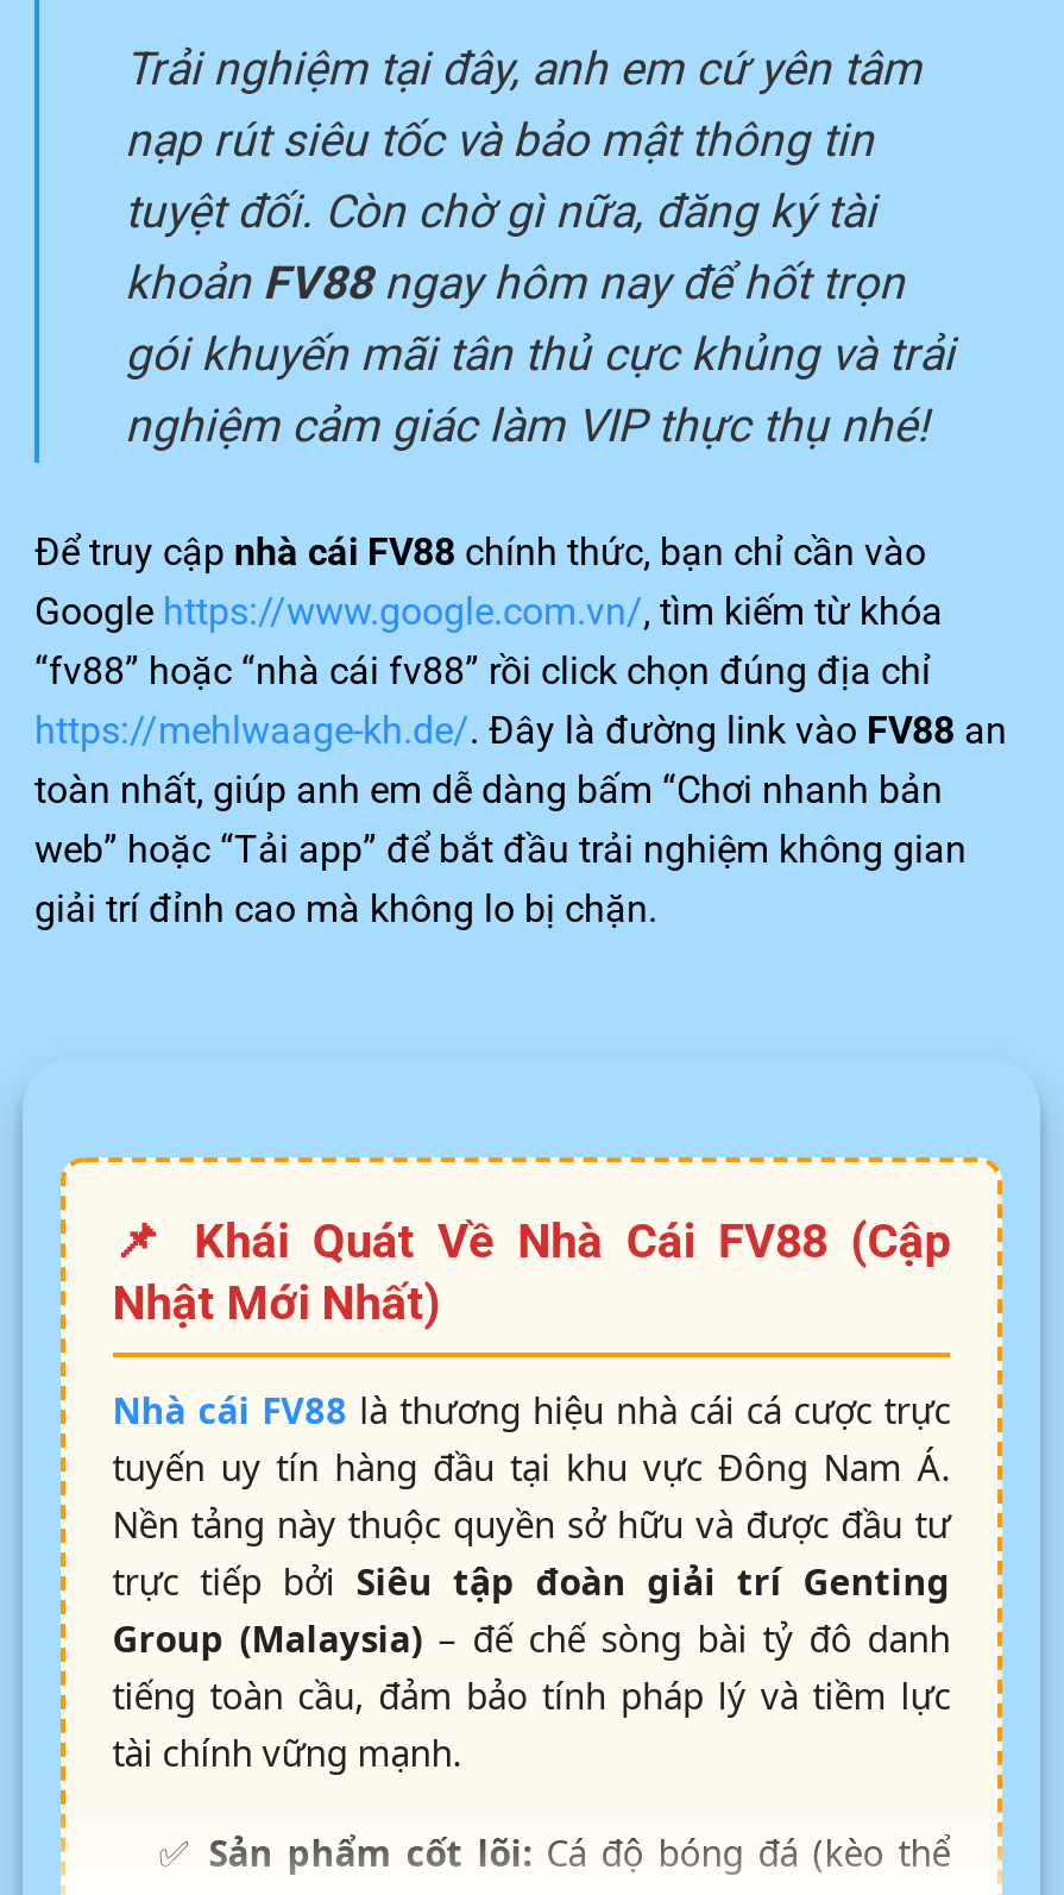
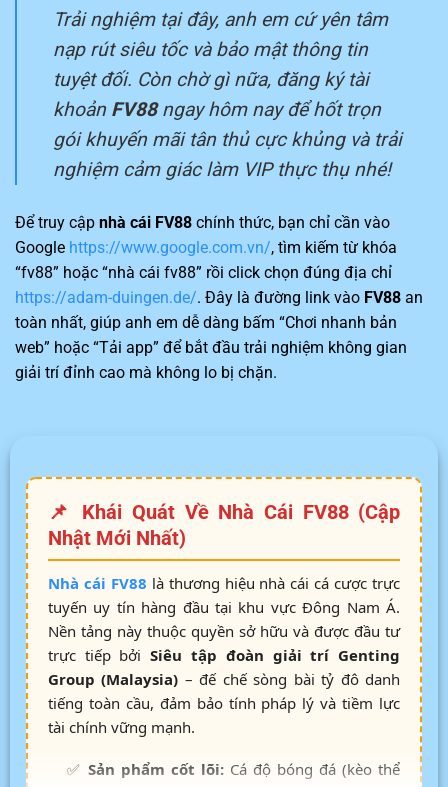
[34,709,1007,754] https://mehlwaage-kh.de/. Đây là đường link vào FV88 an -> [15,288,423,307] https://adam-duingen.de/. Đây là đường link vào FV88 an

